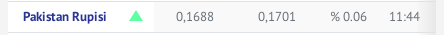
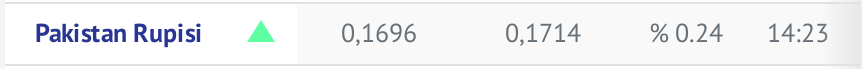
[176,8,214,25] 0,1688 -> [341,16,417,50] 0,1696
[258,8,296,25] 0,1701 -> [505,16,581,50] 0,1714
[330,8,367,25] % 0.06 -> [649,16,723,50] % 0.24
[389,8,420,25] 11:44 -> [767,16,829,50] 14:23

